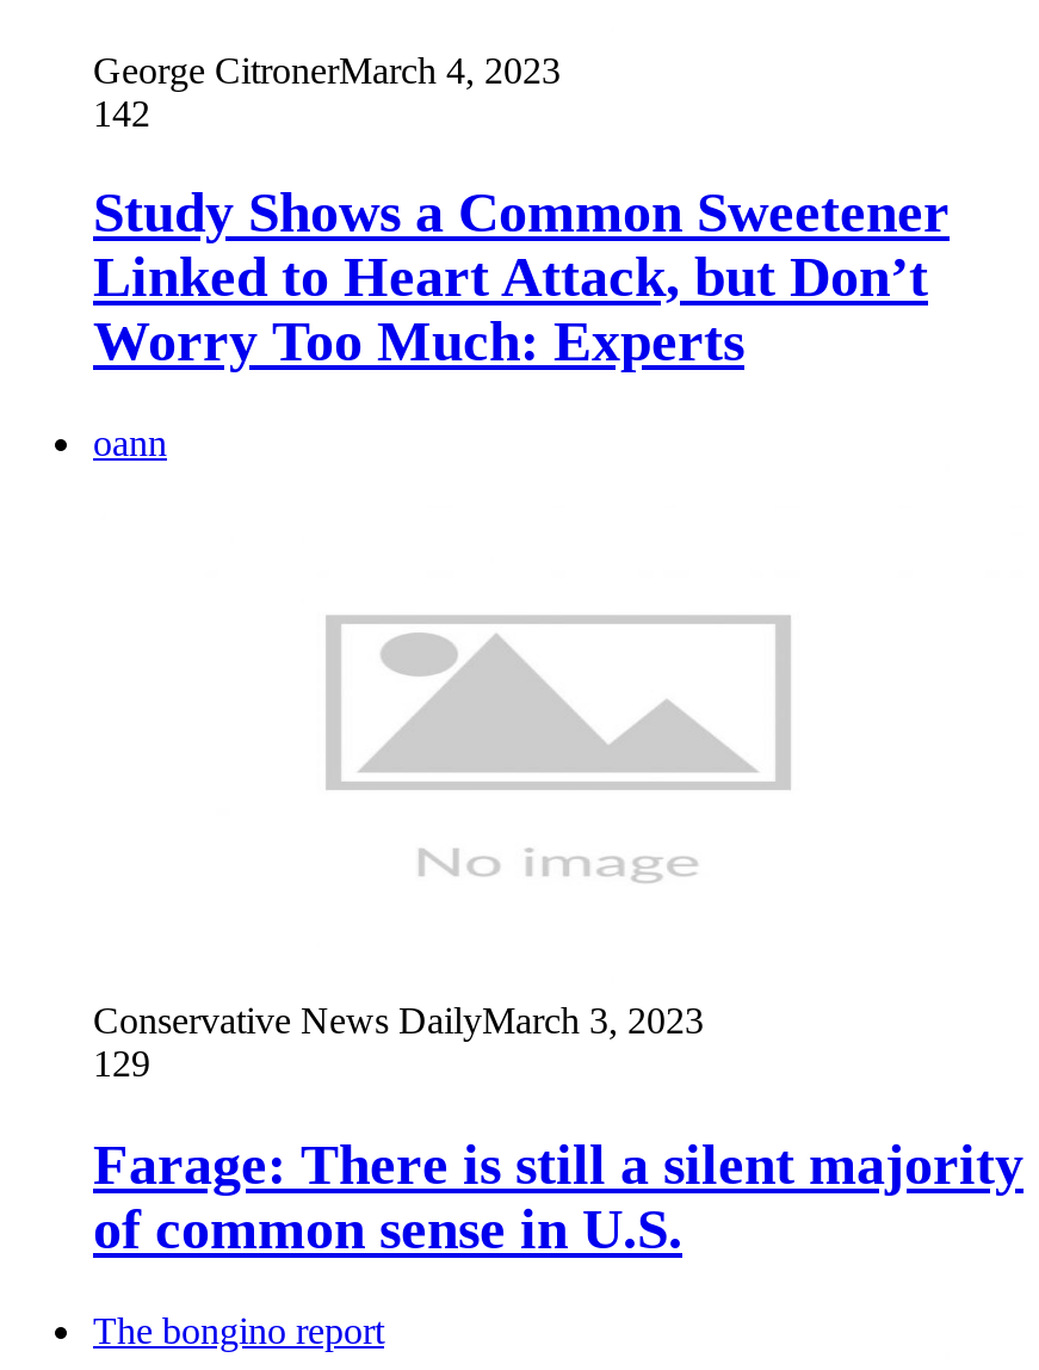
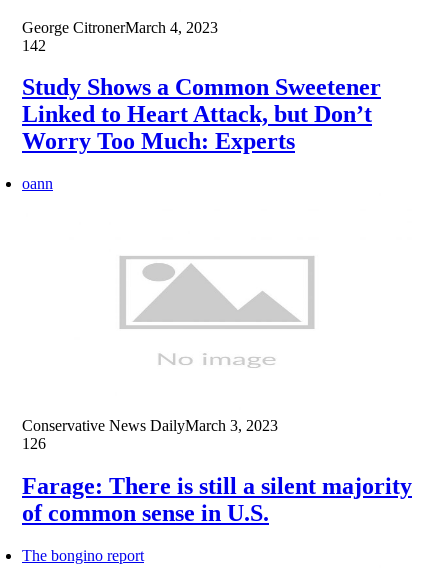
[93,1044,150,1085] 129 -> [22,435,46,452] 126

